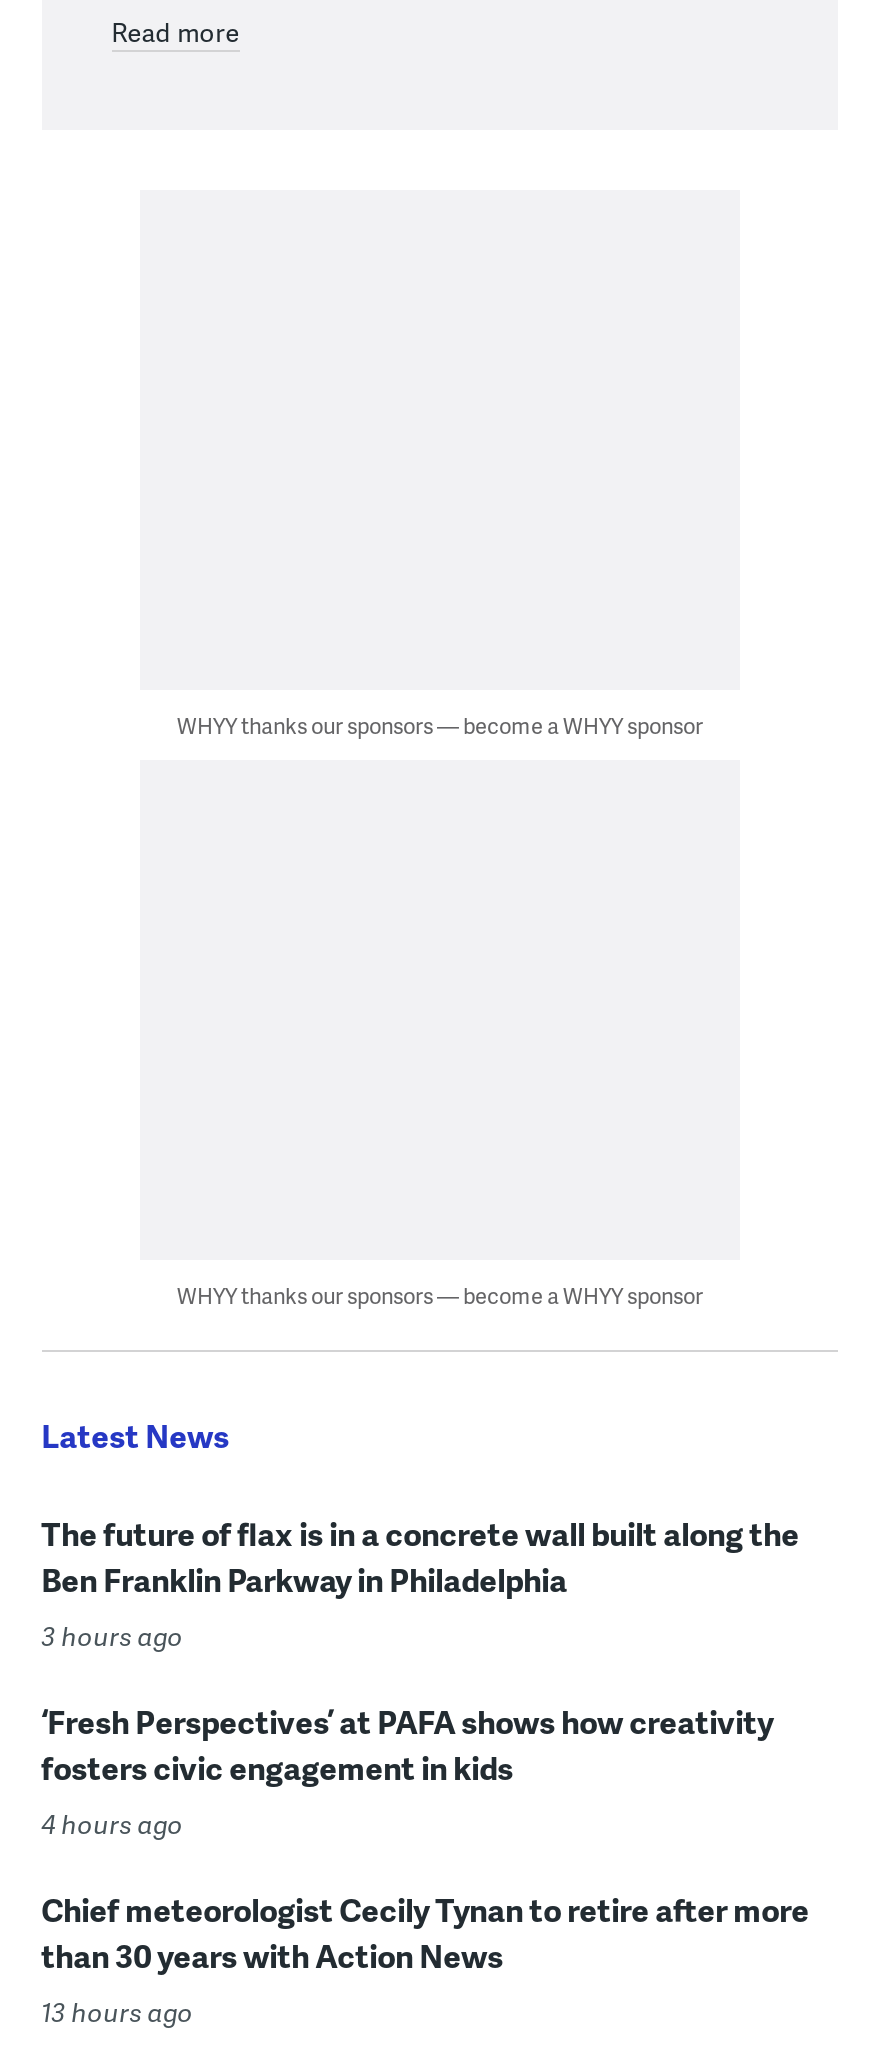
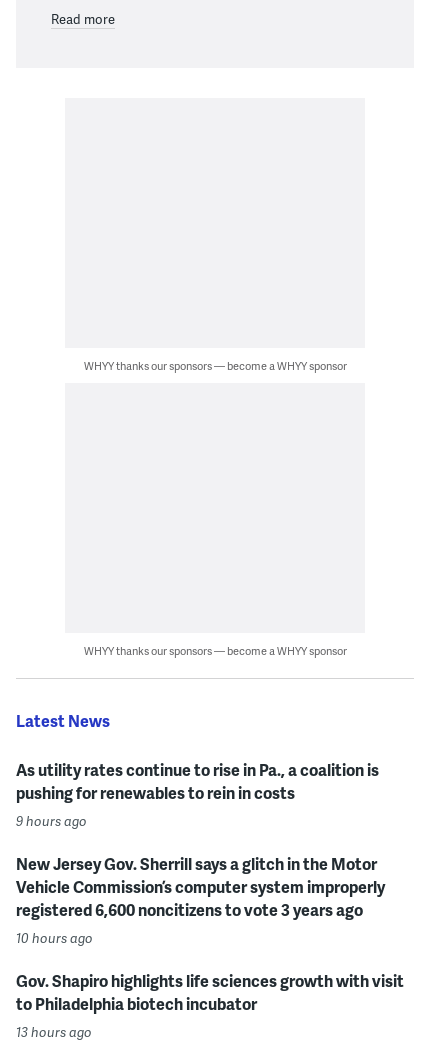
[41,1510,799,1654] The future of flax is in a concrete wall built along the | Ben Franklin Parkway in Philadelphia | 3 hours ago -> [16,758,379,830] As utility rates continue to rise in Pa., a coalition is | pushing for renewables to rein in costs | 9 hours ago
[41,1698,773,1842] ‘Fresh Perspectives’ at PAFA shows how creativity | fosters civic engagement in kids | 4 hours ago -> [16,852,385,947] New Jersey Gov. Sherrill says a glitch in the Motor | Vehicle Commission’s computer system improperly | registered 6,600 noncitizens to vote 3 years ago | 10 hours ago
[41,1886,809,1978] Chief meteorologist Cecily Tynan to retire after more | than 30 years with Action News -> [16,969,404,1015] Gov. Shapiro highlights life sciences growth with visit | to Philadelphia biotech incubator

